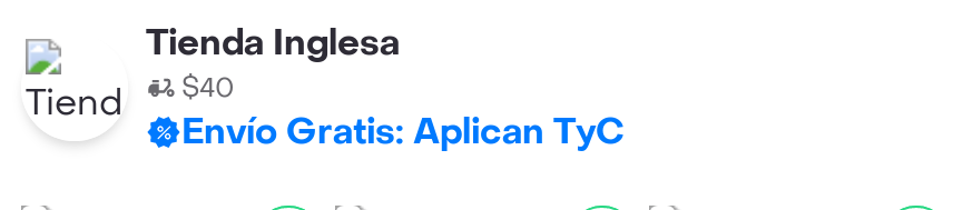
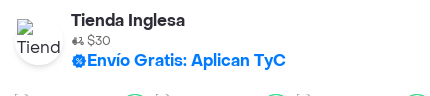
[181,70,235,106] $40 -> [87,33,111,49] $30

